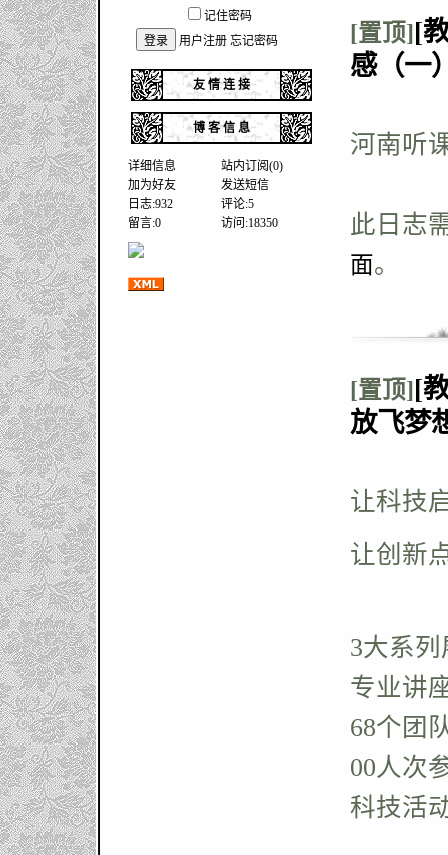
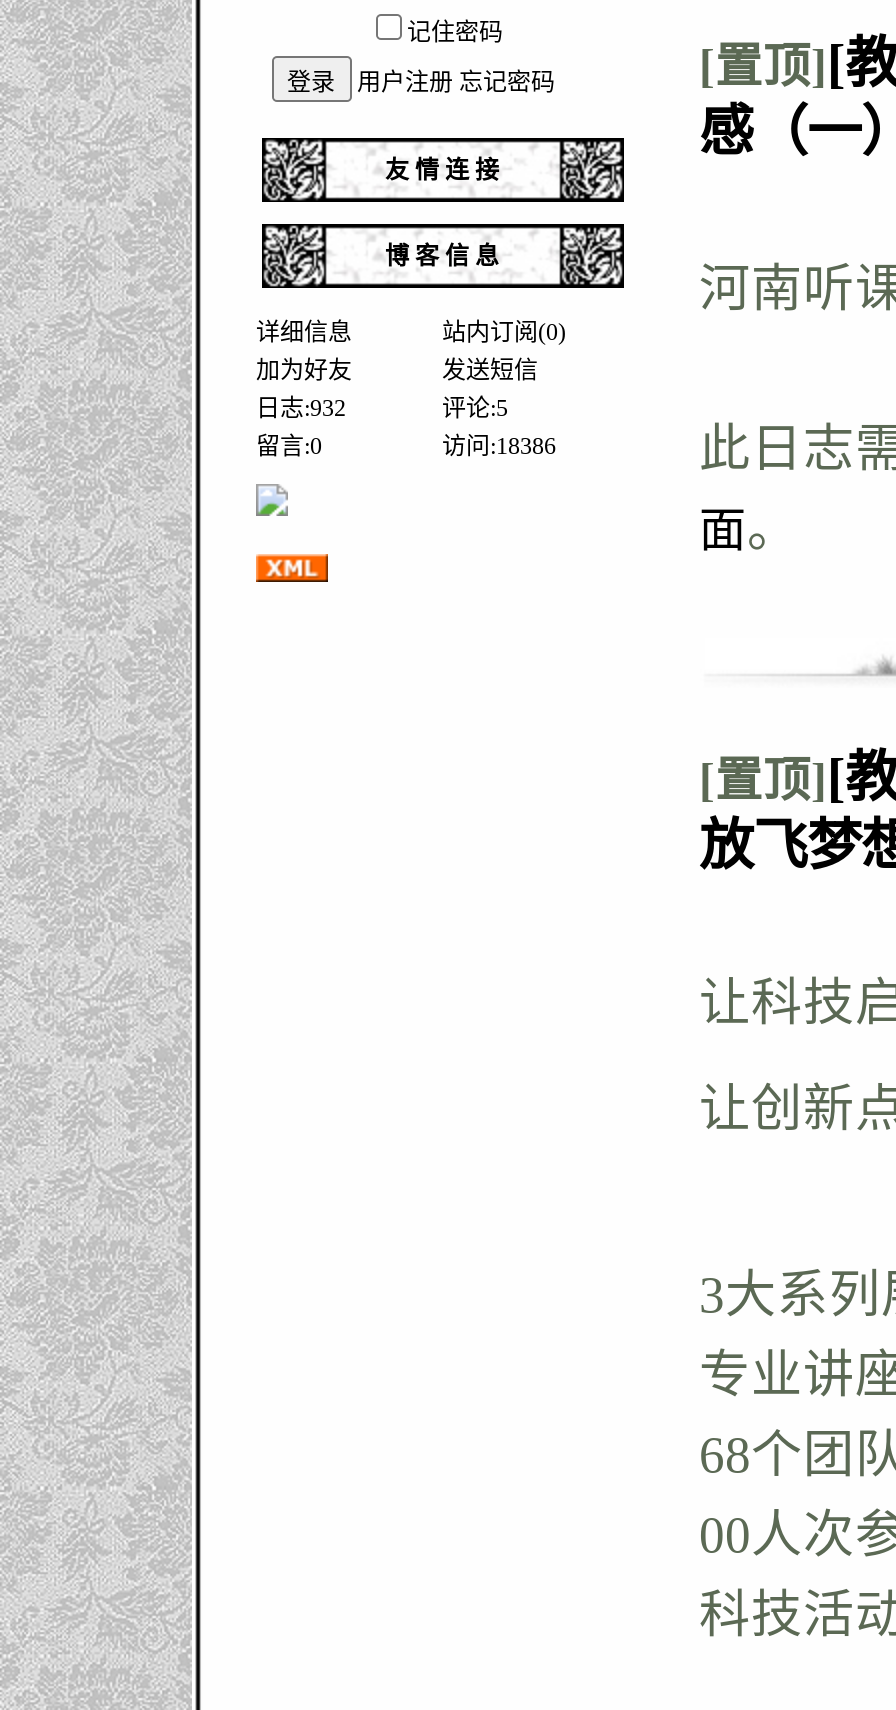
[221,216,278,230] 访问:18350 -> [442,432,556,460] 访问:18386

